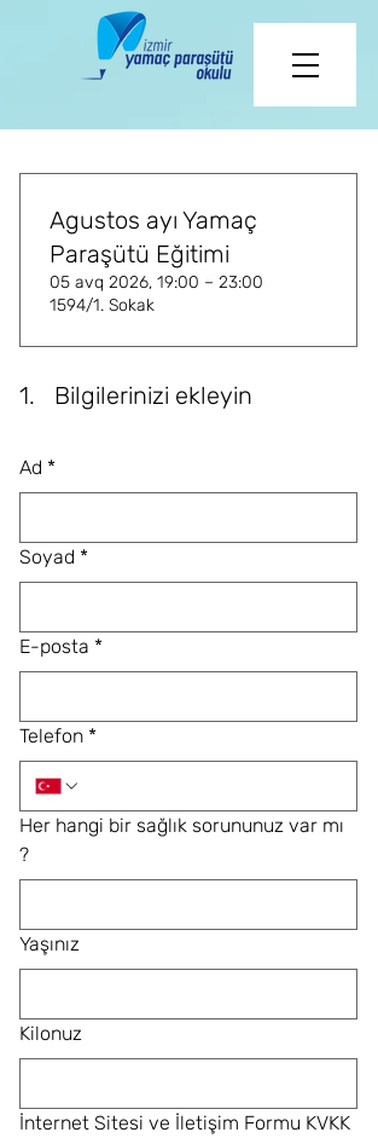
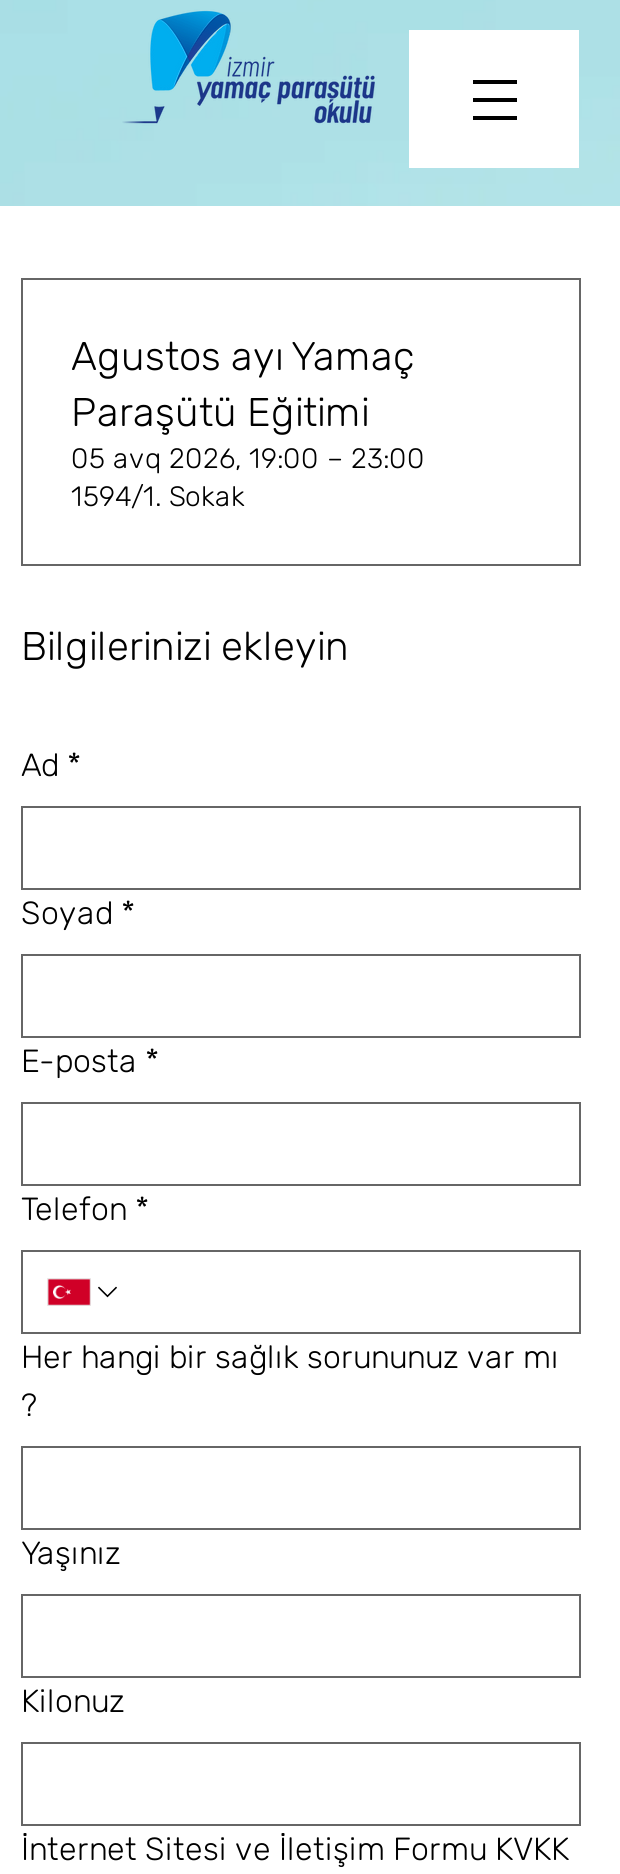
[19,381,35,410] 1. -> none

